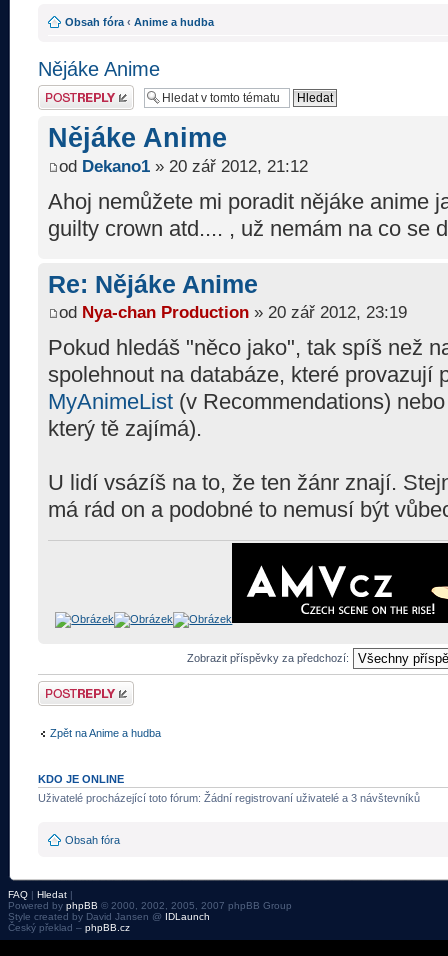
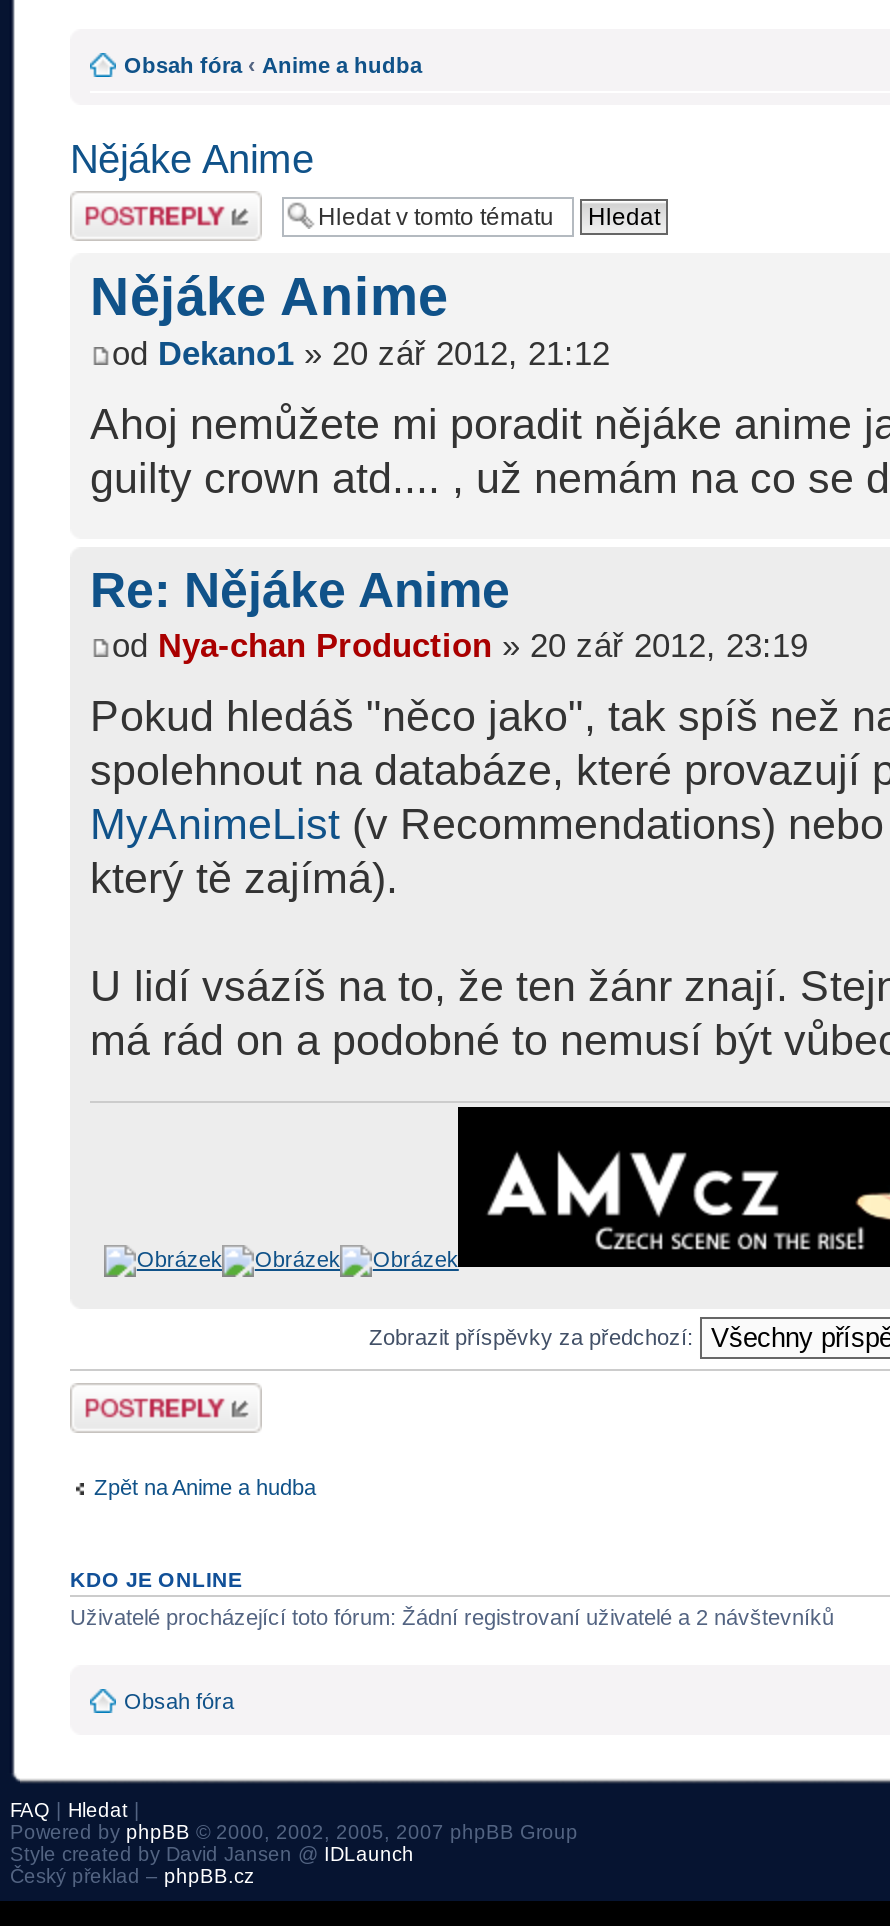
[38,792,420,804] Uživatelé procházející toto fórum: Žádní registrovaní uživatelé a 3 návštevníků -> [70,1606,834,1630] Uživatelé procházející toto fórum: Žádní registrovaní uživatelé a 2 návštevníků

